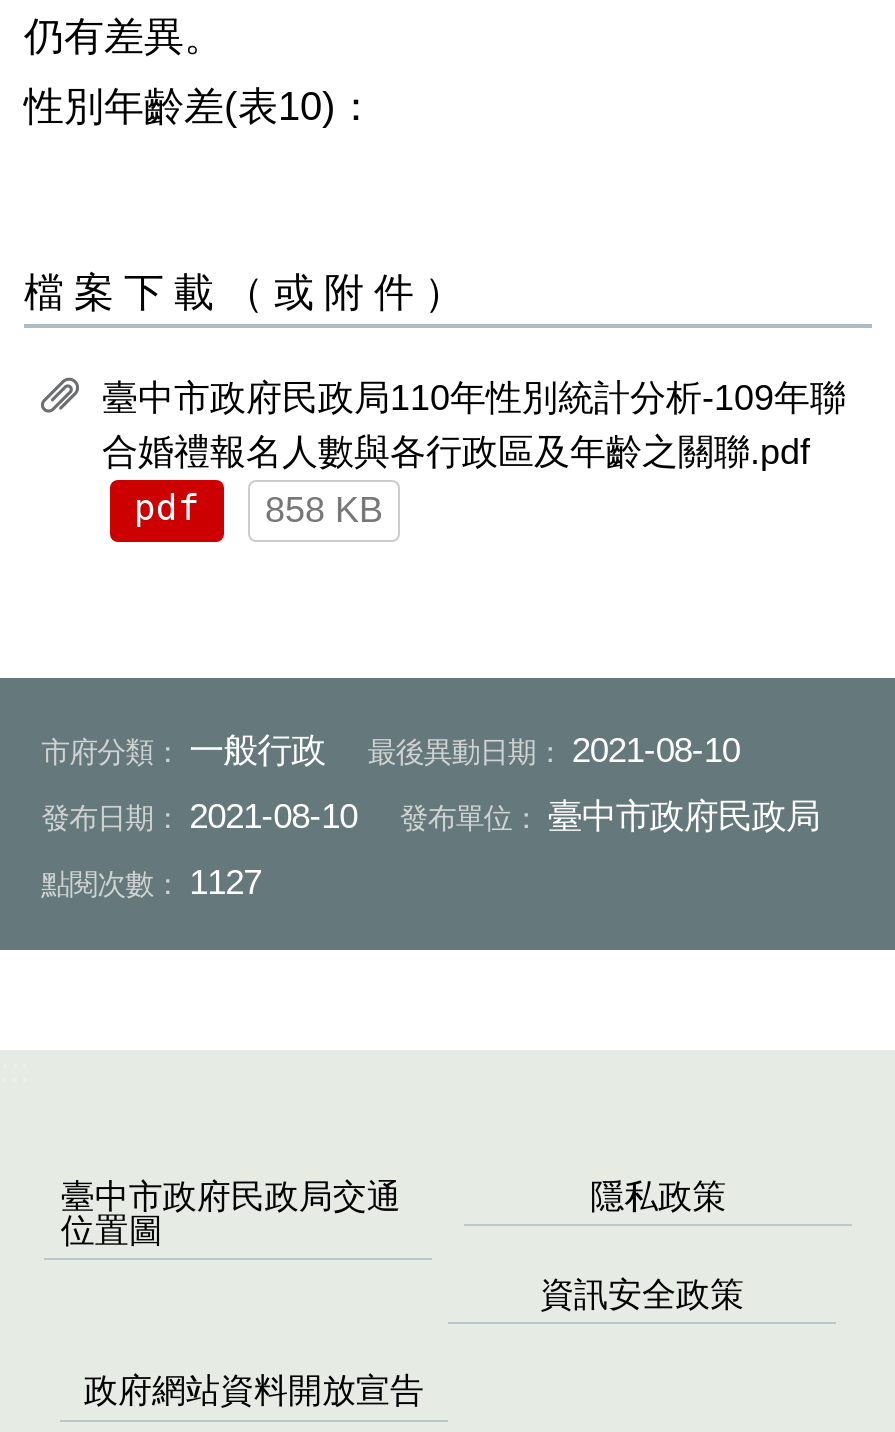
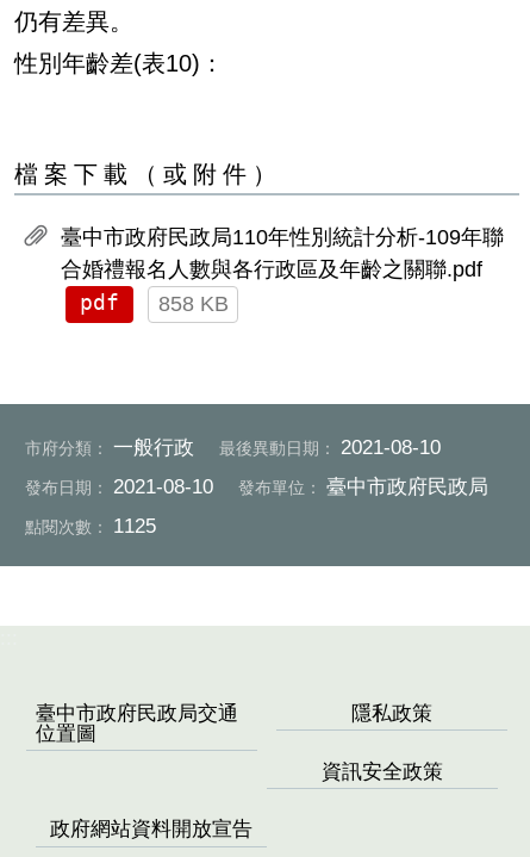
[41,863,261,903] 點閱次數：1127 -> [25,514,156,538] 點閱次數：1125

